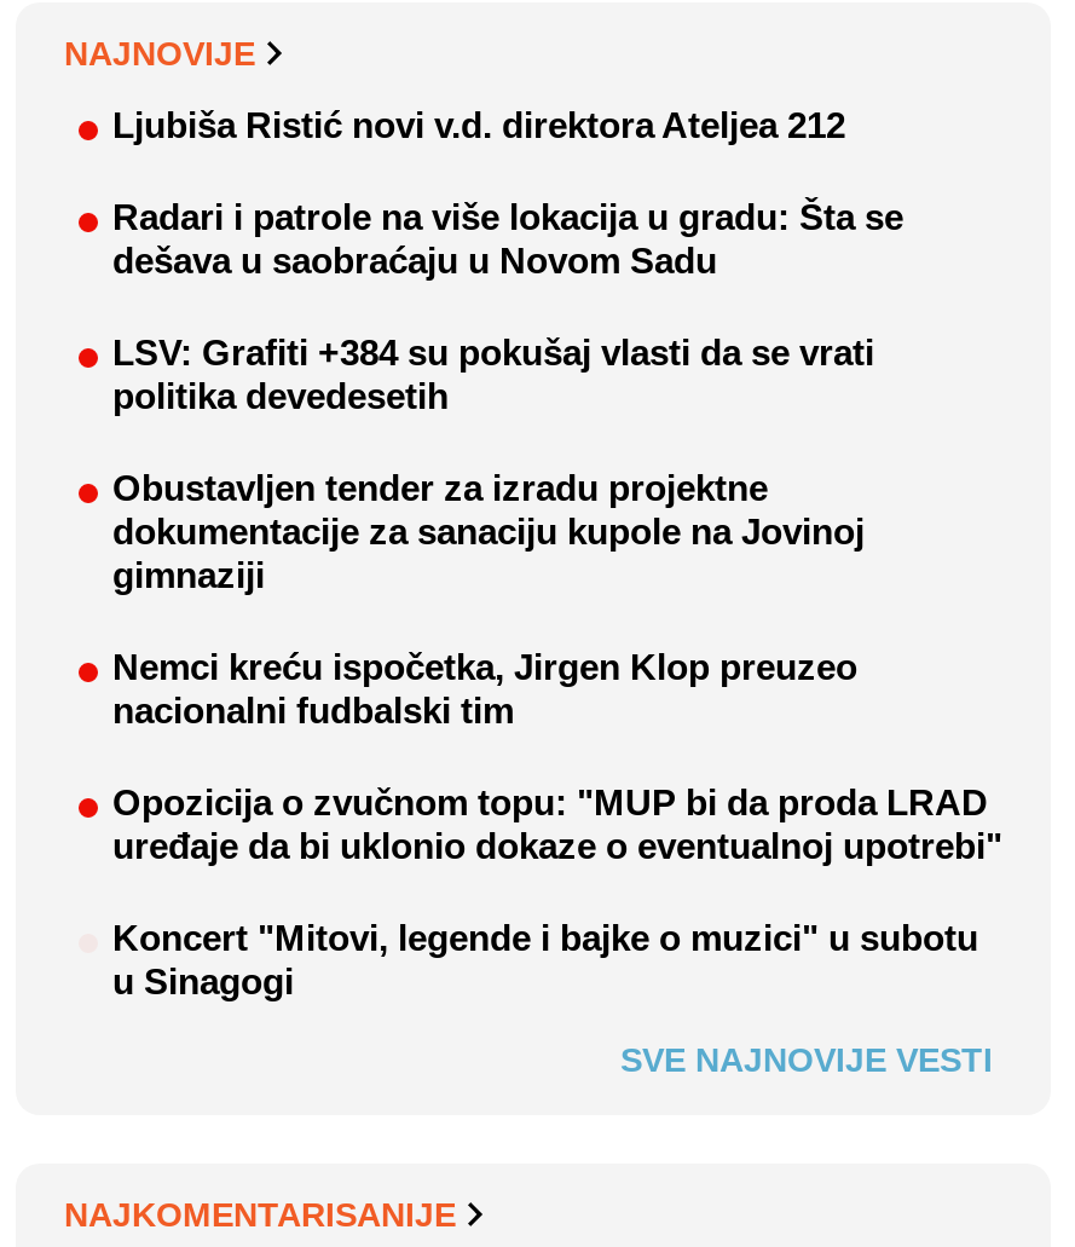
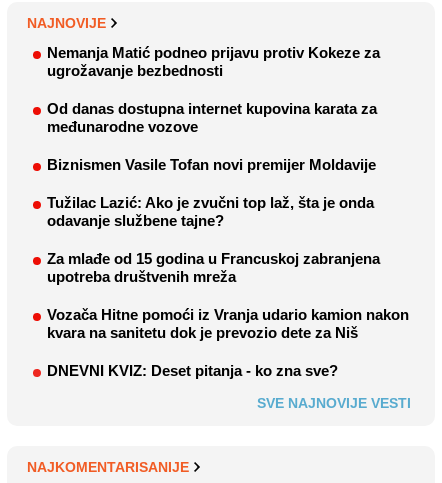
[112,105,845,146] Ljubiša Ristić novi v.d. direktora Ateljea 212 -> [47,44,380,79] Nemanja Matić podneo prijavu protiv Kokeze za | ugrožavanje bezbednosti
[112,197,903,282] Radari i patrole na više lokacija u gradu: Šta se | dešava u saobraćaju u Novom Sadu -> [47,100,377,135] Od danas dostupna internet kupovina karata za | međunarodne vozove
[112,332,874,417] LSV: Grafiti +384 su pokušaj vlasti da se vrati | politika devedesetih -> [47,156,376,173] Biznismen Vasile Tofan novi premijer Moldavije
[112,468,865,596] Obustavljen tender za izradu projektne | dokumentacije za sanaciju kupole na Jovinoj | gimnaziji -> [47,194,374,229] Tužilac Lazić: Ako je zvučni top laž, šta je onda | odavanje službene tajne?
[112,647,857,732] Nemci kreću ispočetka, Jirgen Klop preuzeo | nacionalni fudbalski tim -> [47,250,380,285] Za mlađe od 15 godina u Francuskoj zabranjena | upotreba društvenih mreža
[112,782,1002,867] Opozicija o zvučnom topu: "MUP bi da proda LRAD | uređaje da bi uklonio dokaze o eventualnoj upotrebi" -> [47,306,409,341] Vozača Hitne pomoći iz Vranja udario kamion nakon | kvara na sanitetu dok je prevozio dete za Niš
[112,918,978,1002] Koncert "Mitovi, legende i bajke o muzici" u subotu | u Sinagogi -> [47,362,338,379] DNEVNI KVIZ: Deset pitanja - ko zna sve?

